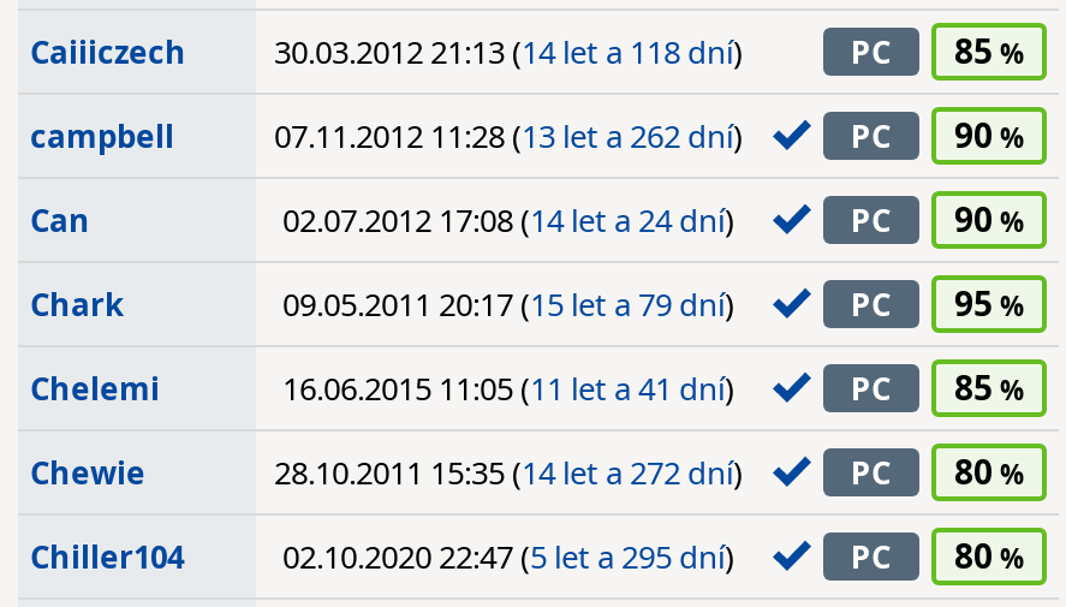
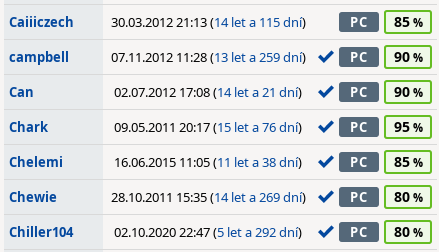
[274,30,743,73] 30.03.2012 21:13 (14 let a 118 dní) -> [110,13,305,31] 30.03.2012 21:13 (14 let a 115 dní)
[274,114,743,157] 07.11.2012 11:28 (13 let a 262 dní) -> [110,48,305,66] 07.11.2012 11:28 (13 let a 259 dní)
[282,198,734,242] 02.07.2012 17:08 (14 let a 24 dní) -> [114,83,302,101] 02.07.2012 17:08 (14 let a 21 dní)
[282,282,734,326] 09.05.2011 20:17 (15 let a 79 dní) -> [114,118,302,136] 09.05.2011 20:17 (15 let a 76 dní)
[282,367,734,410] 16.06.2015 11:05 (11 let a 41 dní) -> [114,153,302,171] 16.06.2015 11:05 (11 let a 38 dní)
[274,451,743,494] 28.10.2011 15:35 (14 let a 272 dní) -> [110,188,305,206] 28.10.2011 15:35 (14 let a 269 dní)
[282,535,734,578] 02.10.2020 22:47 (5 let a 295 dní) -> [114,223,302,241] 02.10.2020 22:47 (5 let a 292 dní)

